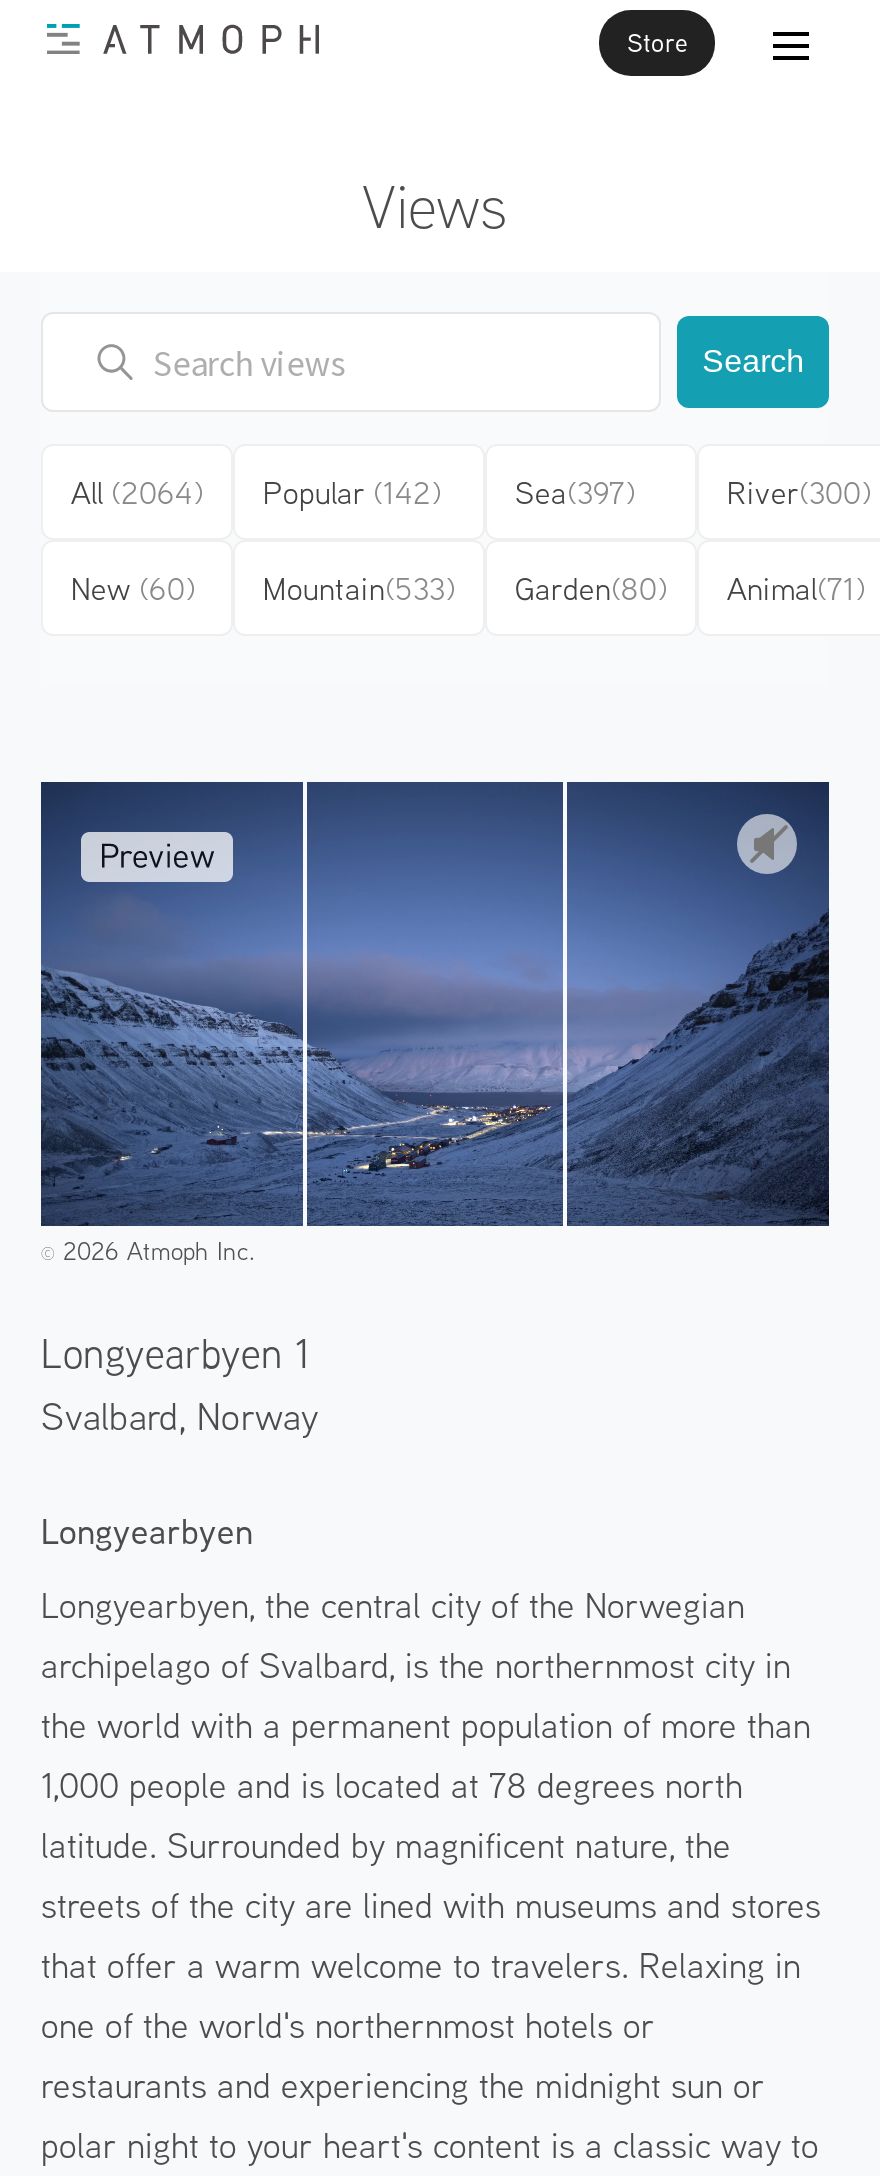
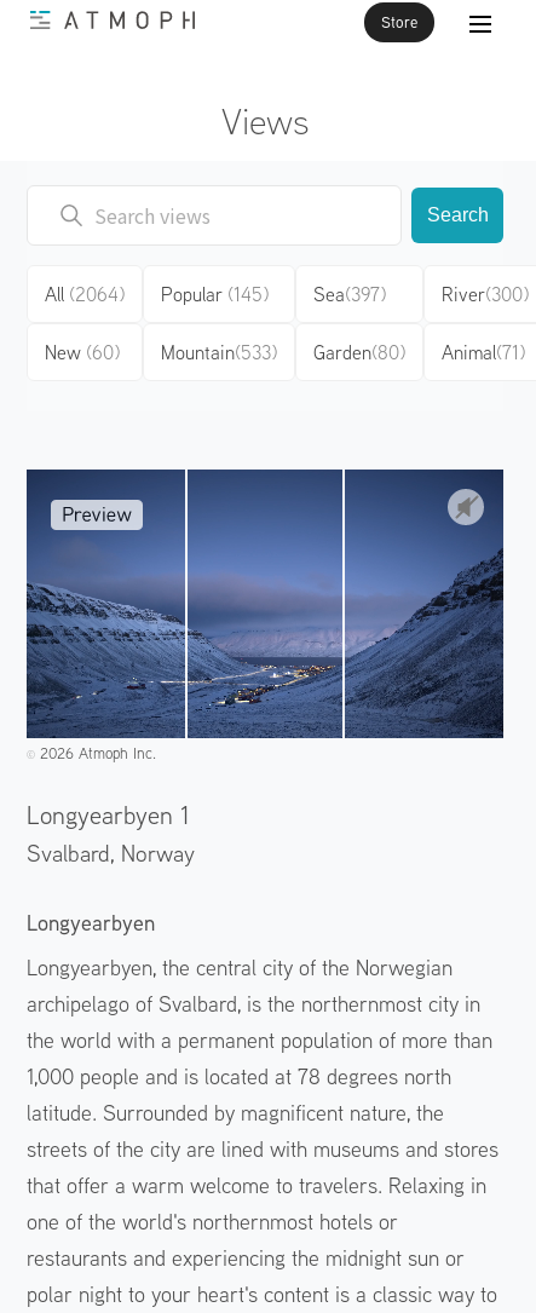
[71,472,635,512] All (2064) Popular (142) Sea(397) -> [45,282,386,306] All (2064) Popular (145) Sea(397)

